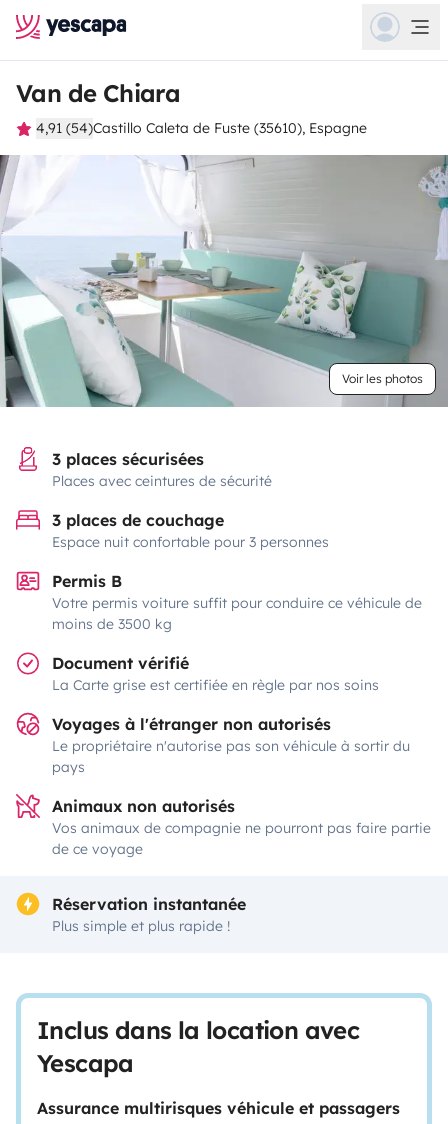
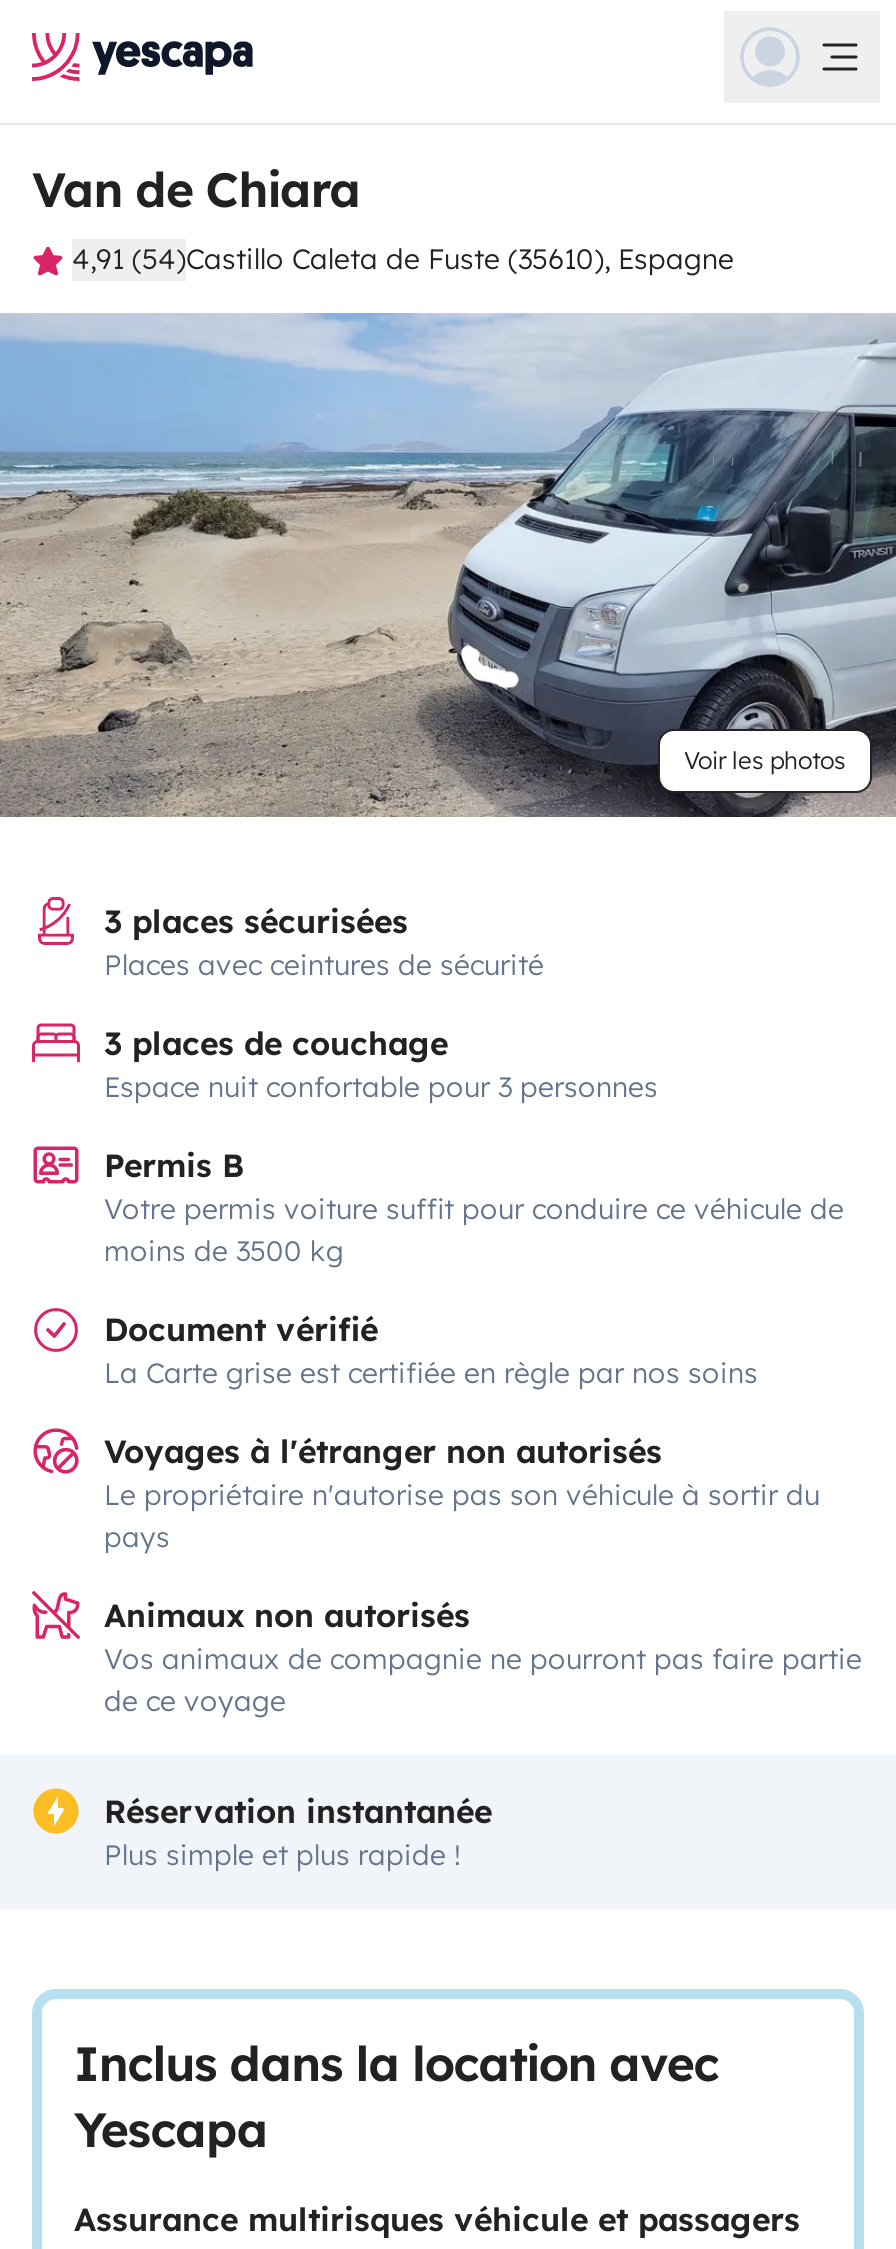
[3,154,445,408] [image] -> [6,311,890,819] [image]

